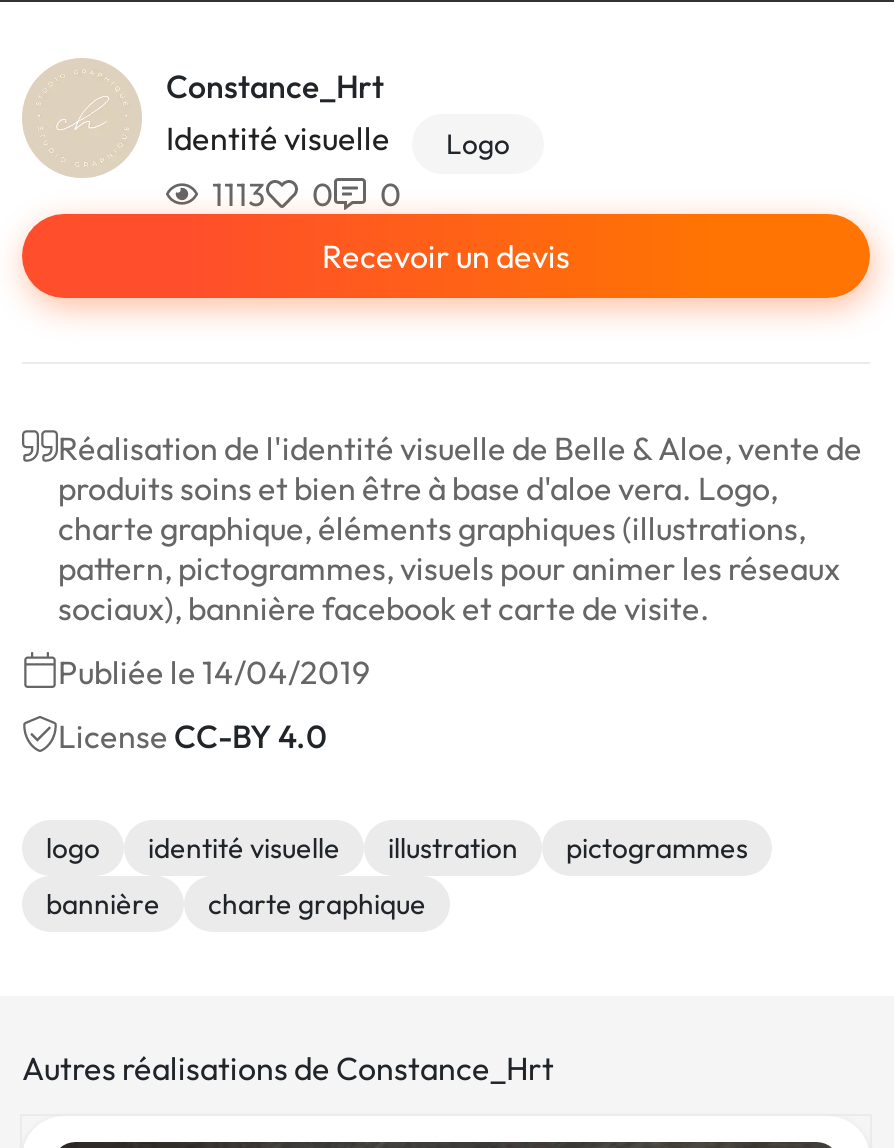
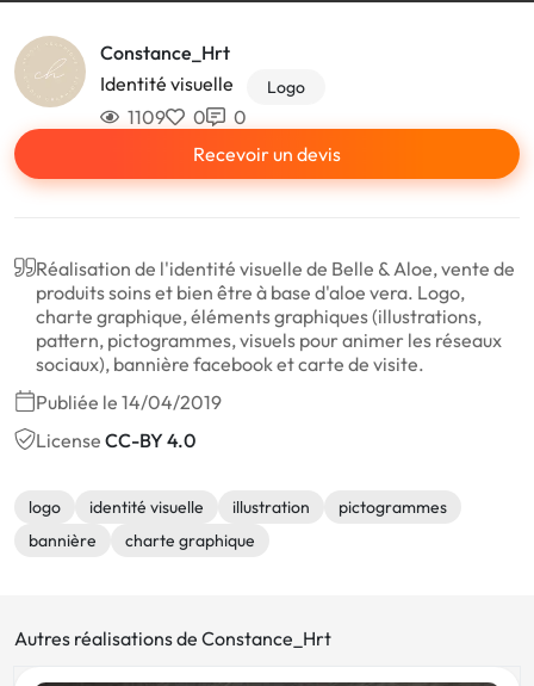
[206,173,266,213] 1113 -> [124,105,166,128] 1109

